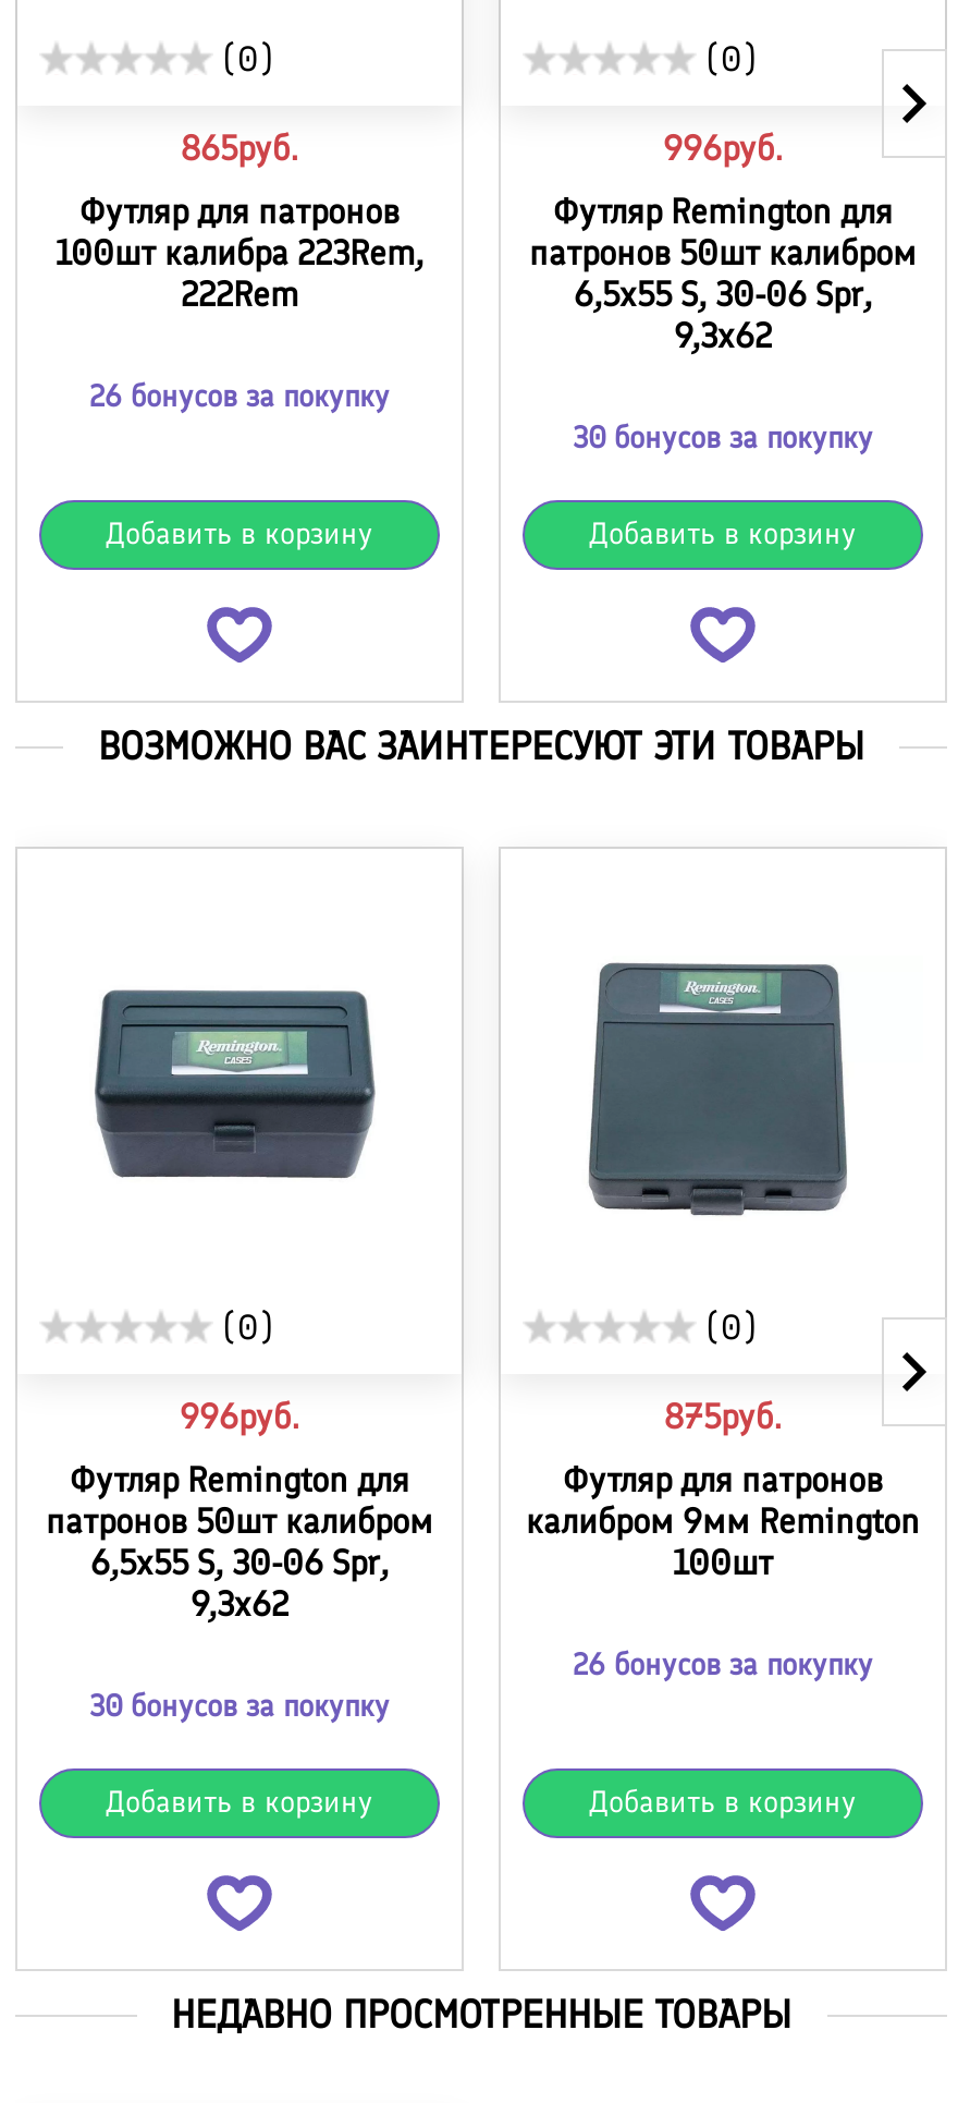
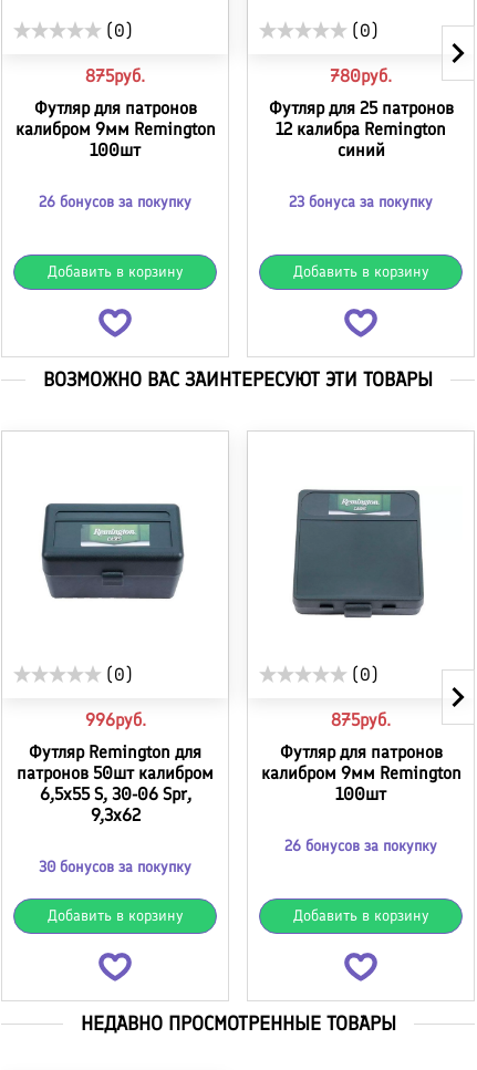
[181,127,298,169] 865руб. -> [85,65,145,86] 875руб.
[663,127,783,169] 996руб. -> [330,65,392,86] 780руб.
[529,191,917,356] Футляр Remington для | патронов 50шт калибром | 6,5x55 S, 30-06 Spr, | 9,3x62 -> [268,97,453,160] Футляр для 25 патронов | 12 калибра Remington | синий
[56,232,423,315] 100шт калибра 223Rem, | 222Rem -> [15,118,215,160] калибром 9мм Remington | 100шт
[573,420,873,457] 30 бонусов за покупку -> [289,193,433,211] 23 бонуса за покупку

